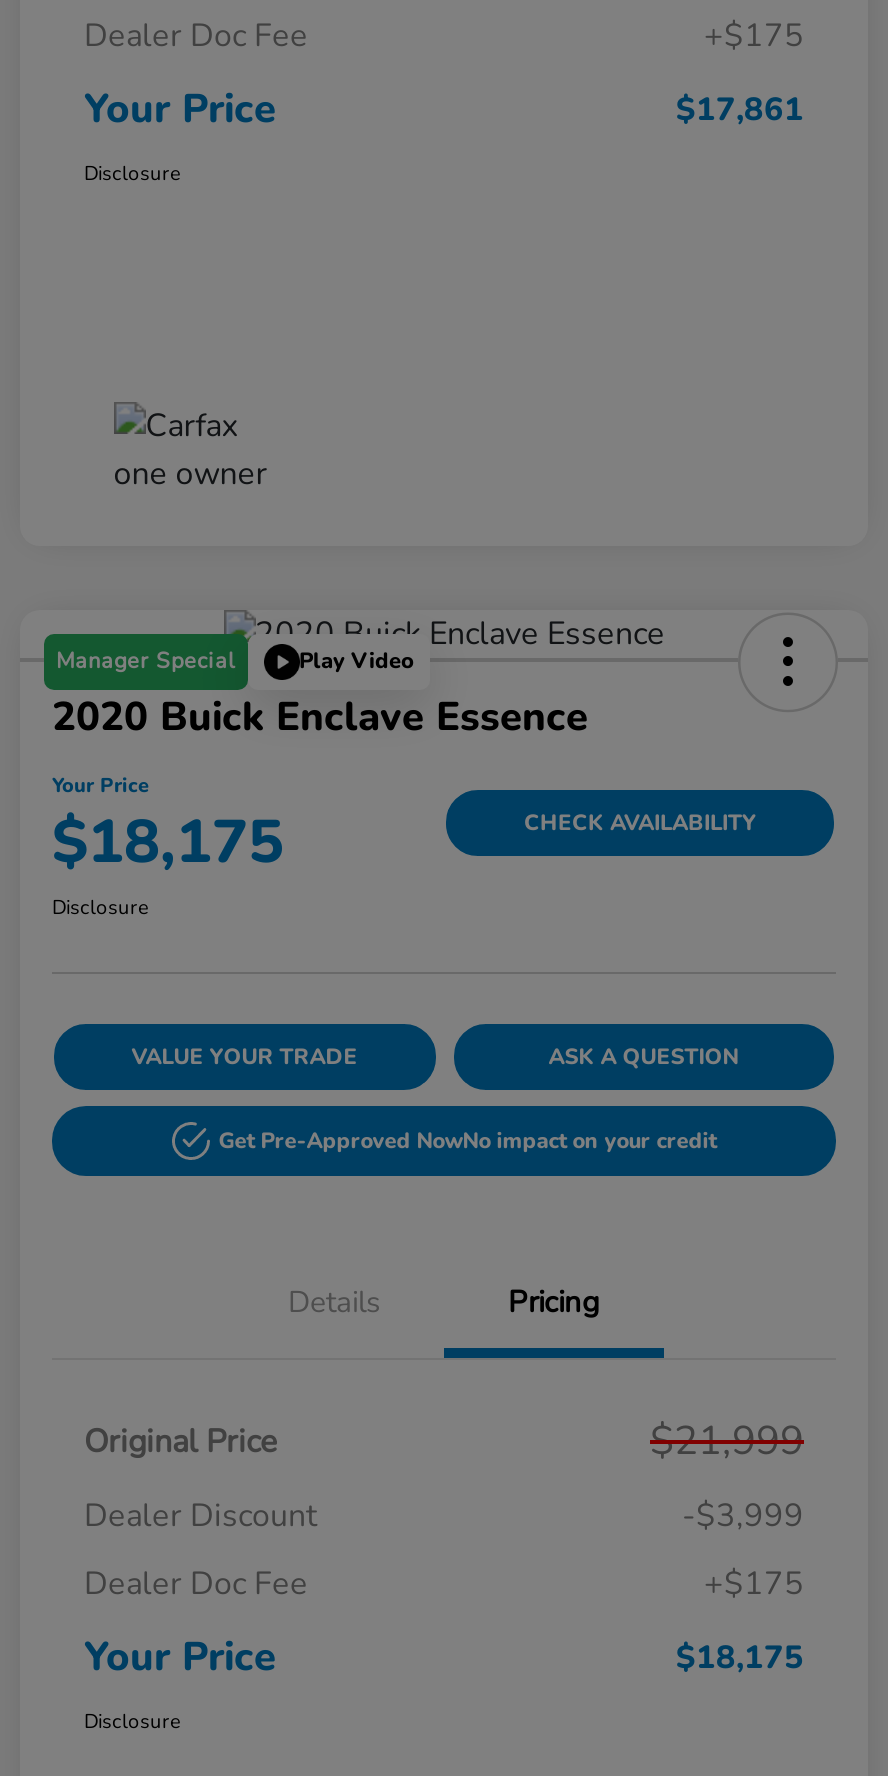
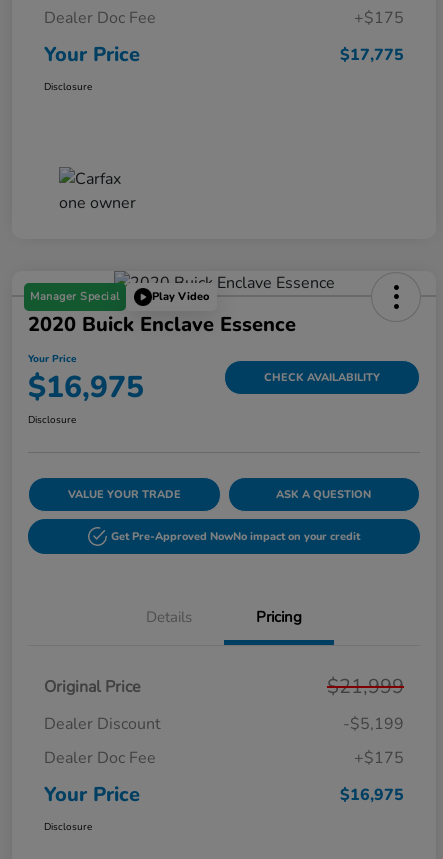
[676,88,804,132] $17,861 -> [340,44,404,66] $17,775
[52,802,284,884] $18,175 -> [28,367,144,408] $16,975
[682,1494,804,1538] -$3,999 -> [343,713,404,735] -$5,199
[676,1636,804,1680] $18,175 -> [340,784,404,806] $16,975

